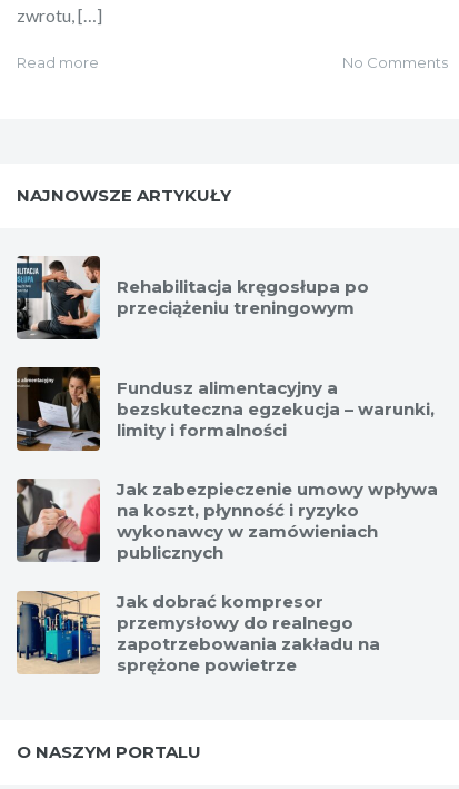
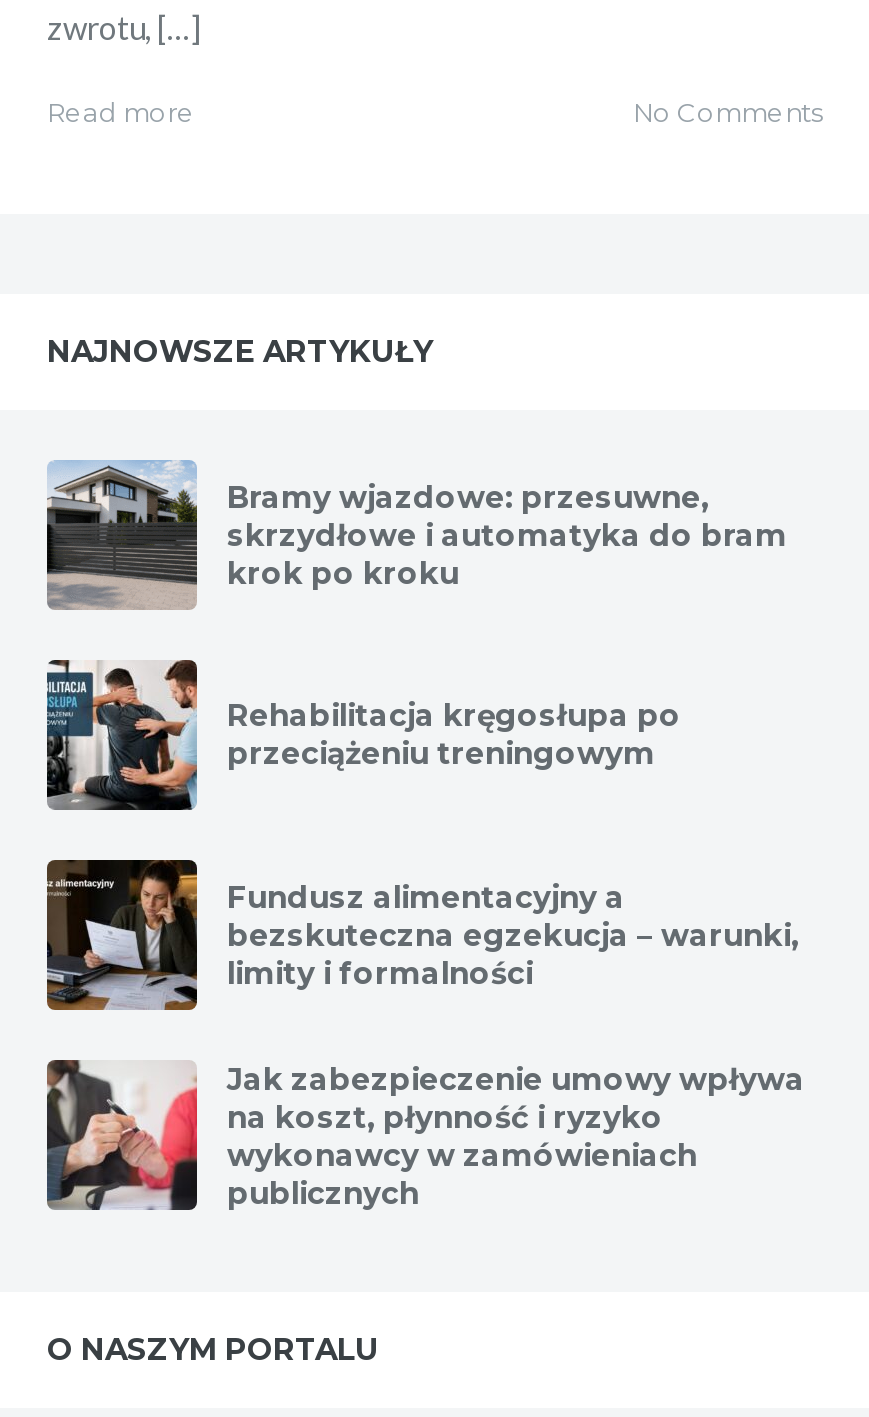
none -> [47,460,787,610] [image] | Bramy wjazdowe: przesuwne, | skrzydłowe i automatyka do bram | krok po kroku
moved [14,255,438,563] -> [43,658,805,1211]: [image] | Rehabilitacja kręgosłupa po | przeciążeniu treningowym | ... | wykonawcy w zamówieniach | publicznych
[17,590,380,675] [image] | Jak dobrać kompresor | przemysłowy do realnego | zapotrzebowania zakładu na | sprężone powietrze -> none

